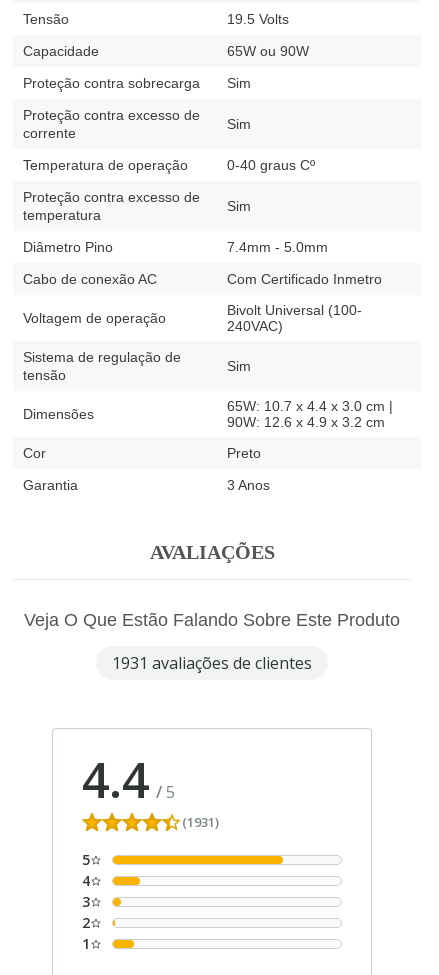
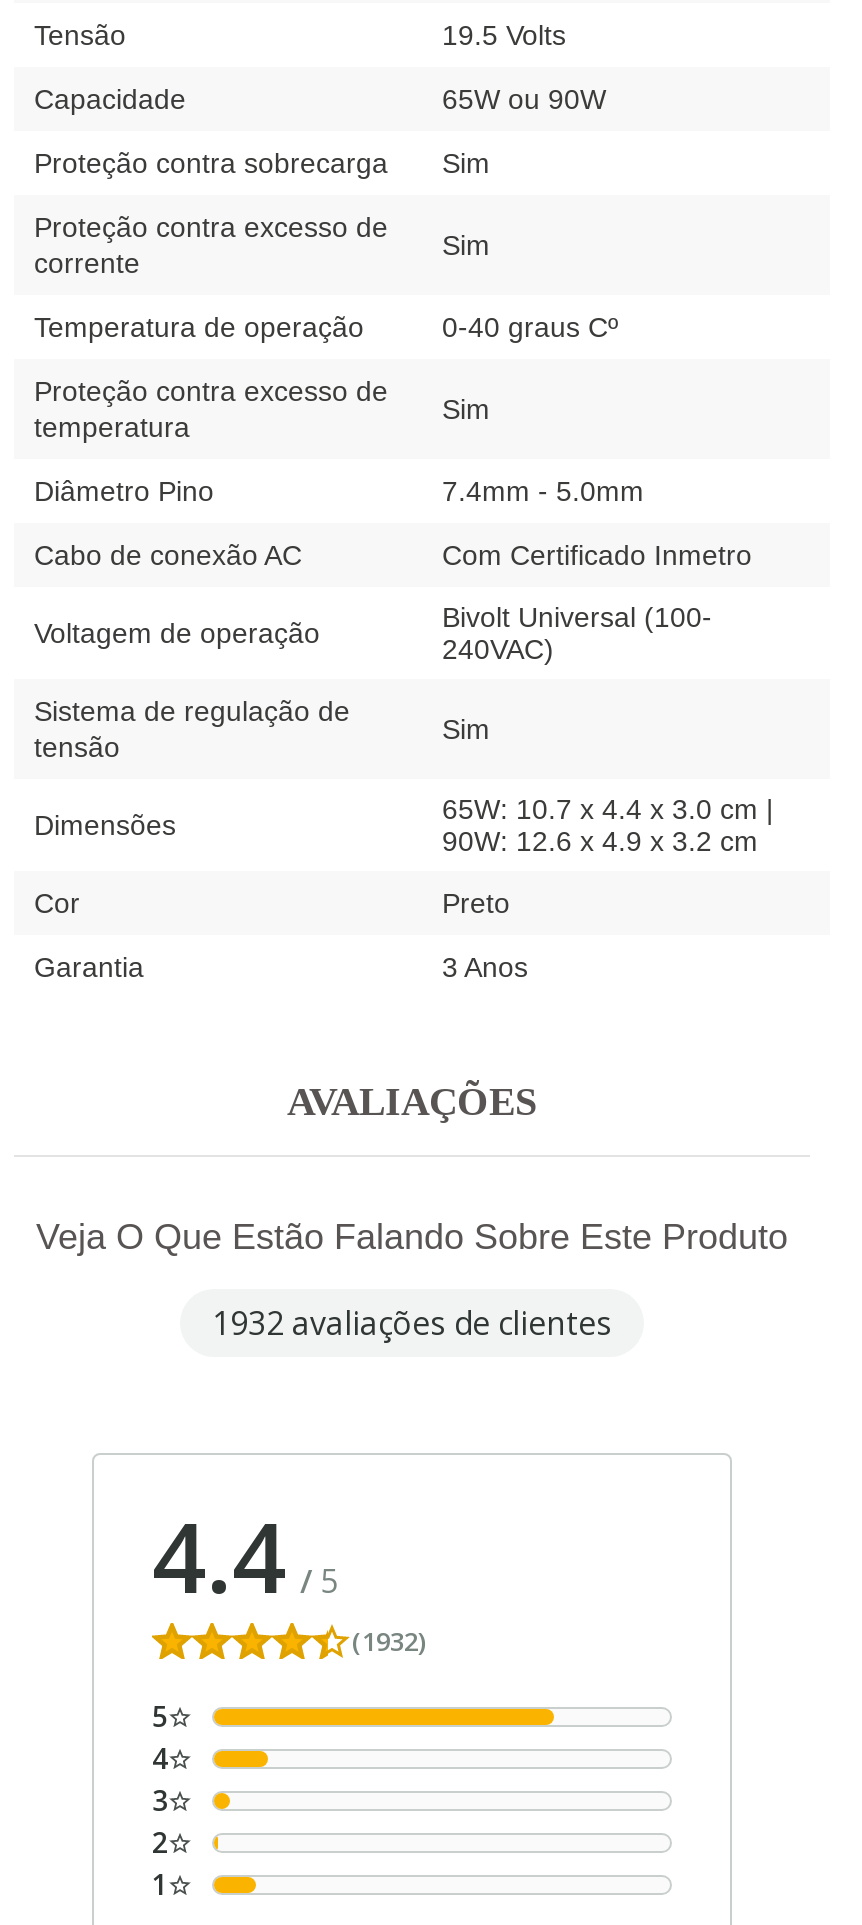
[112,652,312,674] 1931 avaliações de clientes -> [212,1301,612,1345] 1932 avaliações de clientes
[182,813,219,831] (1931) -> [352,1623,426,1659] (1932)

